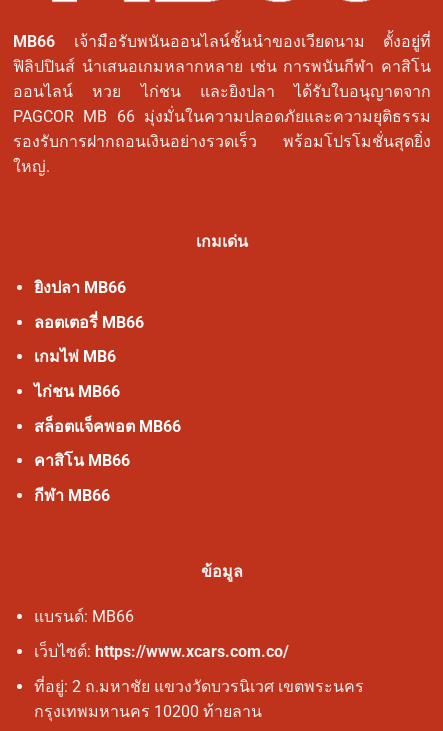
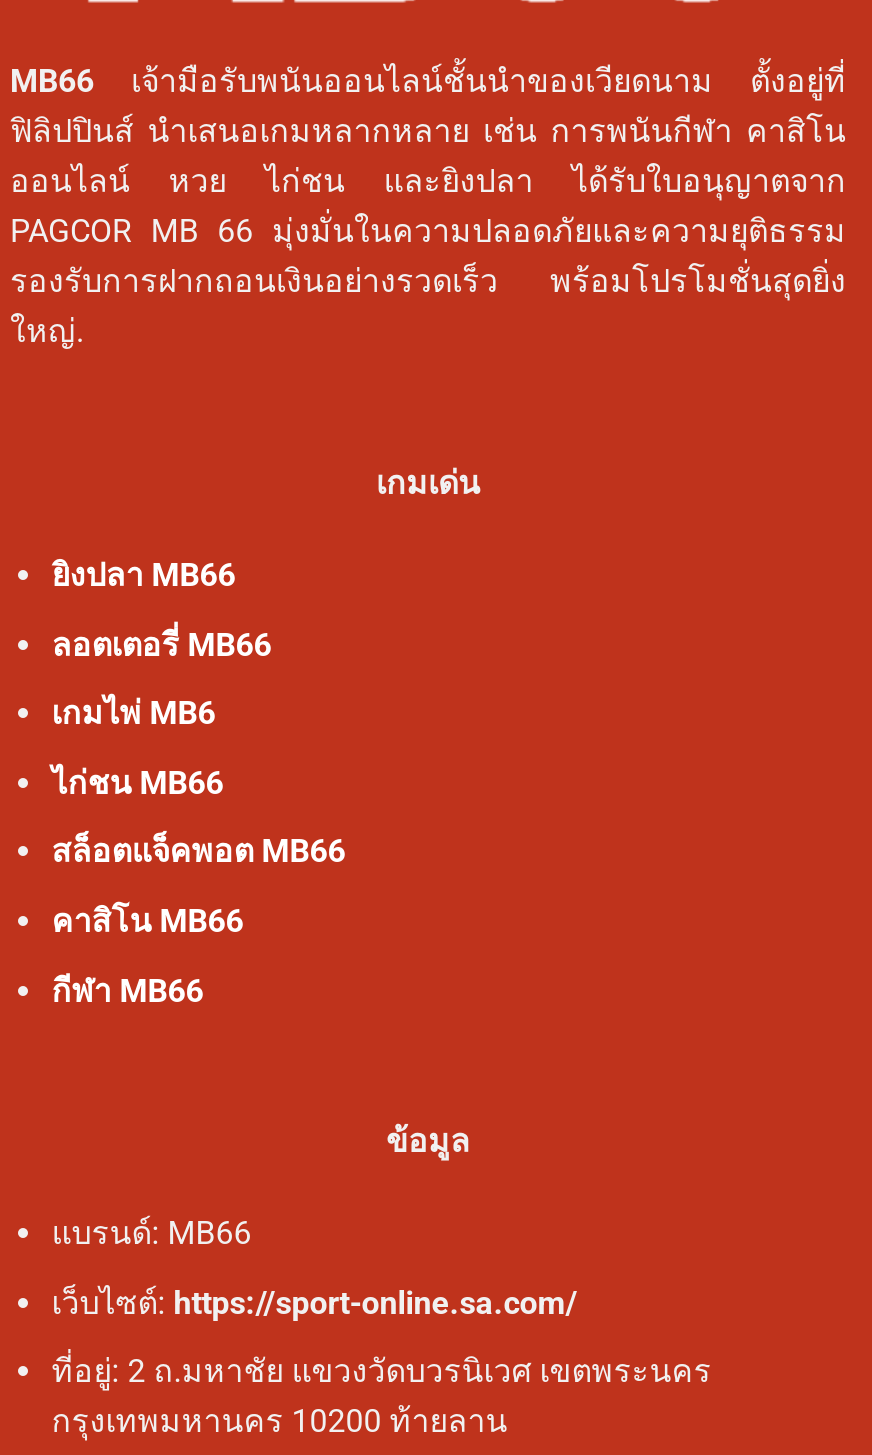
[34,642,289,661] เว็บไซต์: https://www.xcars.com.co/ -> [52,1284,578,1322] เว็บไซต์: https://sport-online.sa.com/

